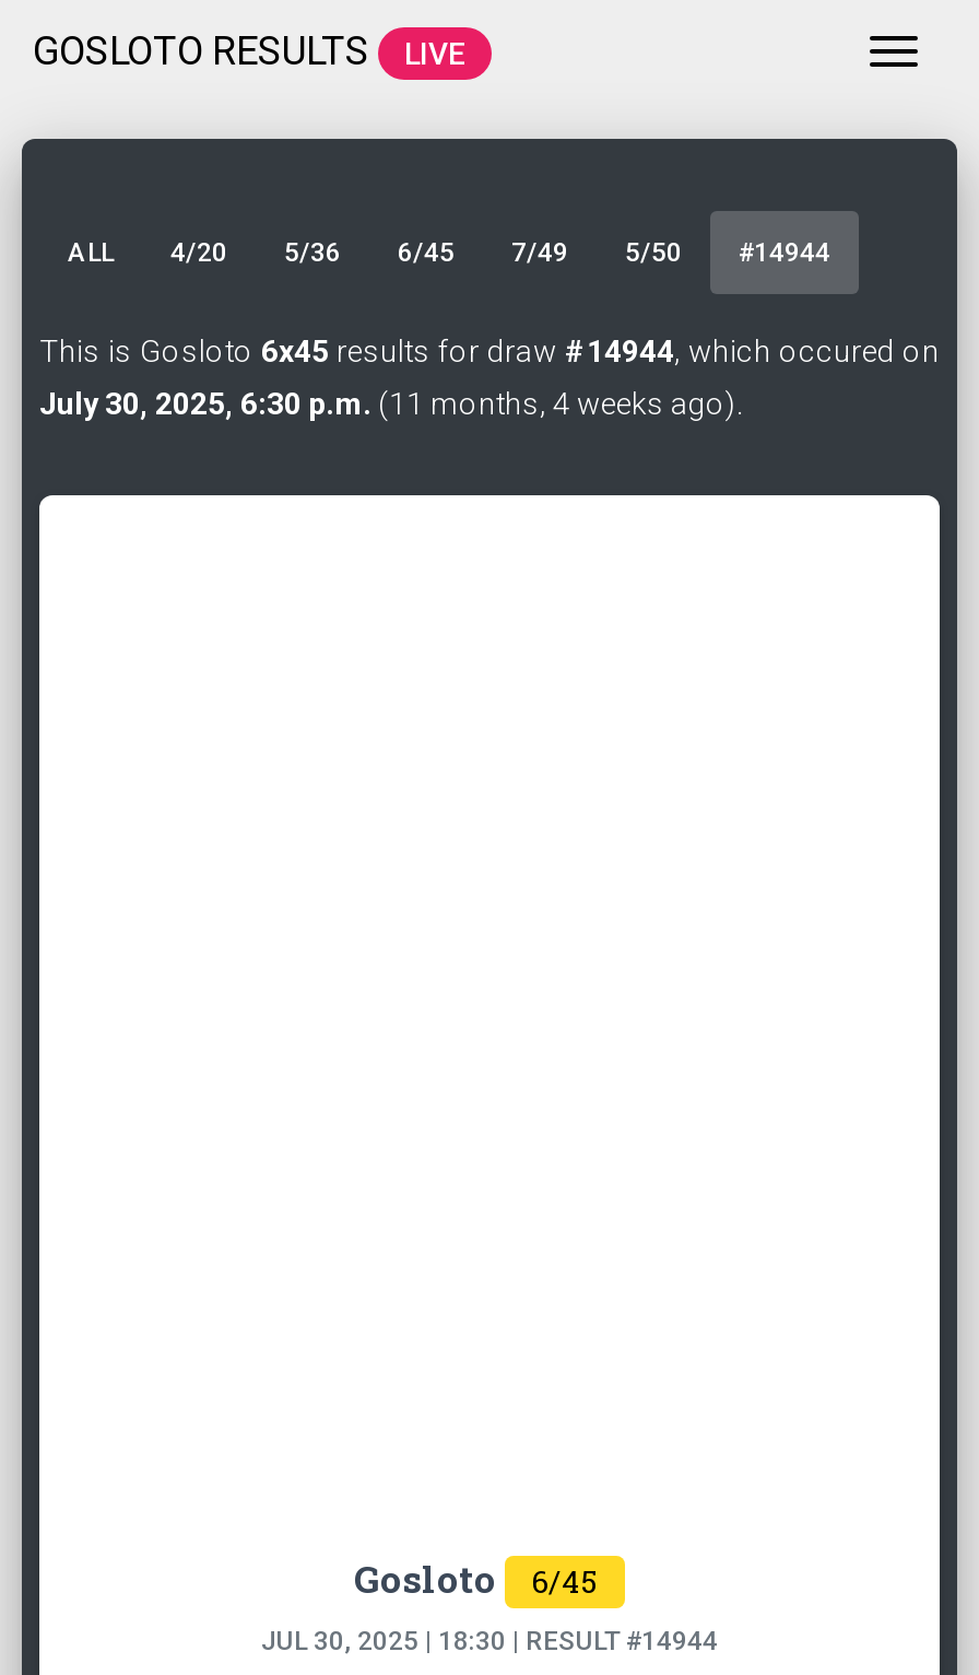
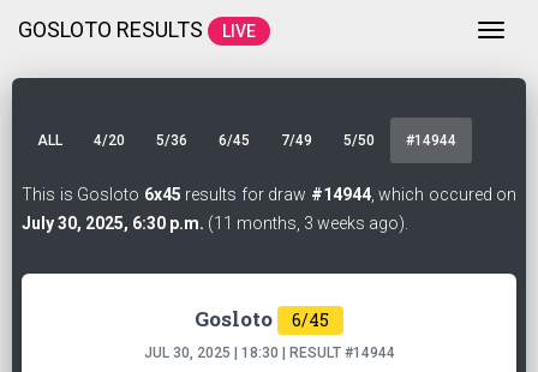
[39,386,743,421] July 30, 2025, 6:30 p.m. (11 months, 4 weeks ago). -> [22,214,408,233] July 30, 2025, 6:30 p.m. (11 months, 3 weeks ago).

